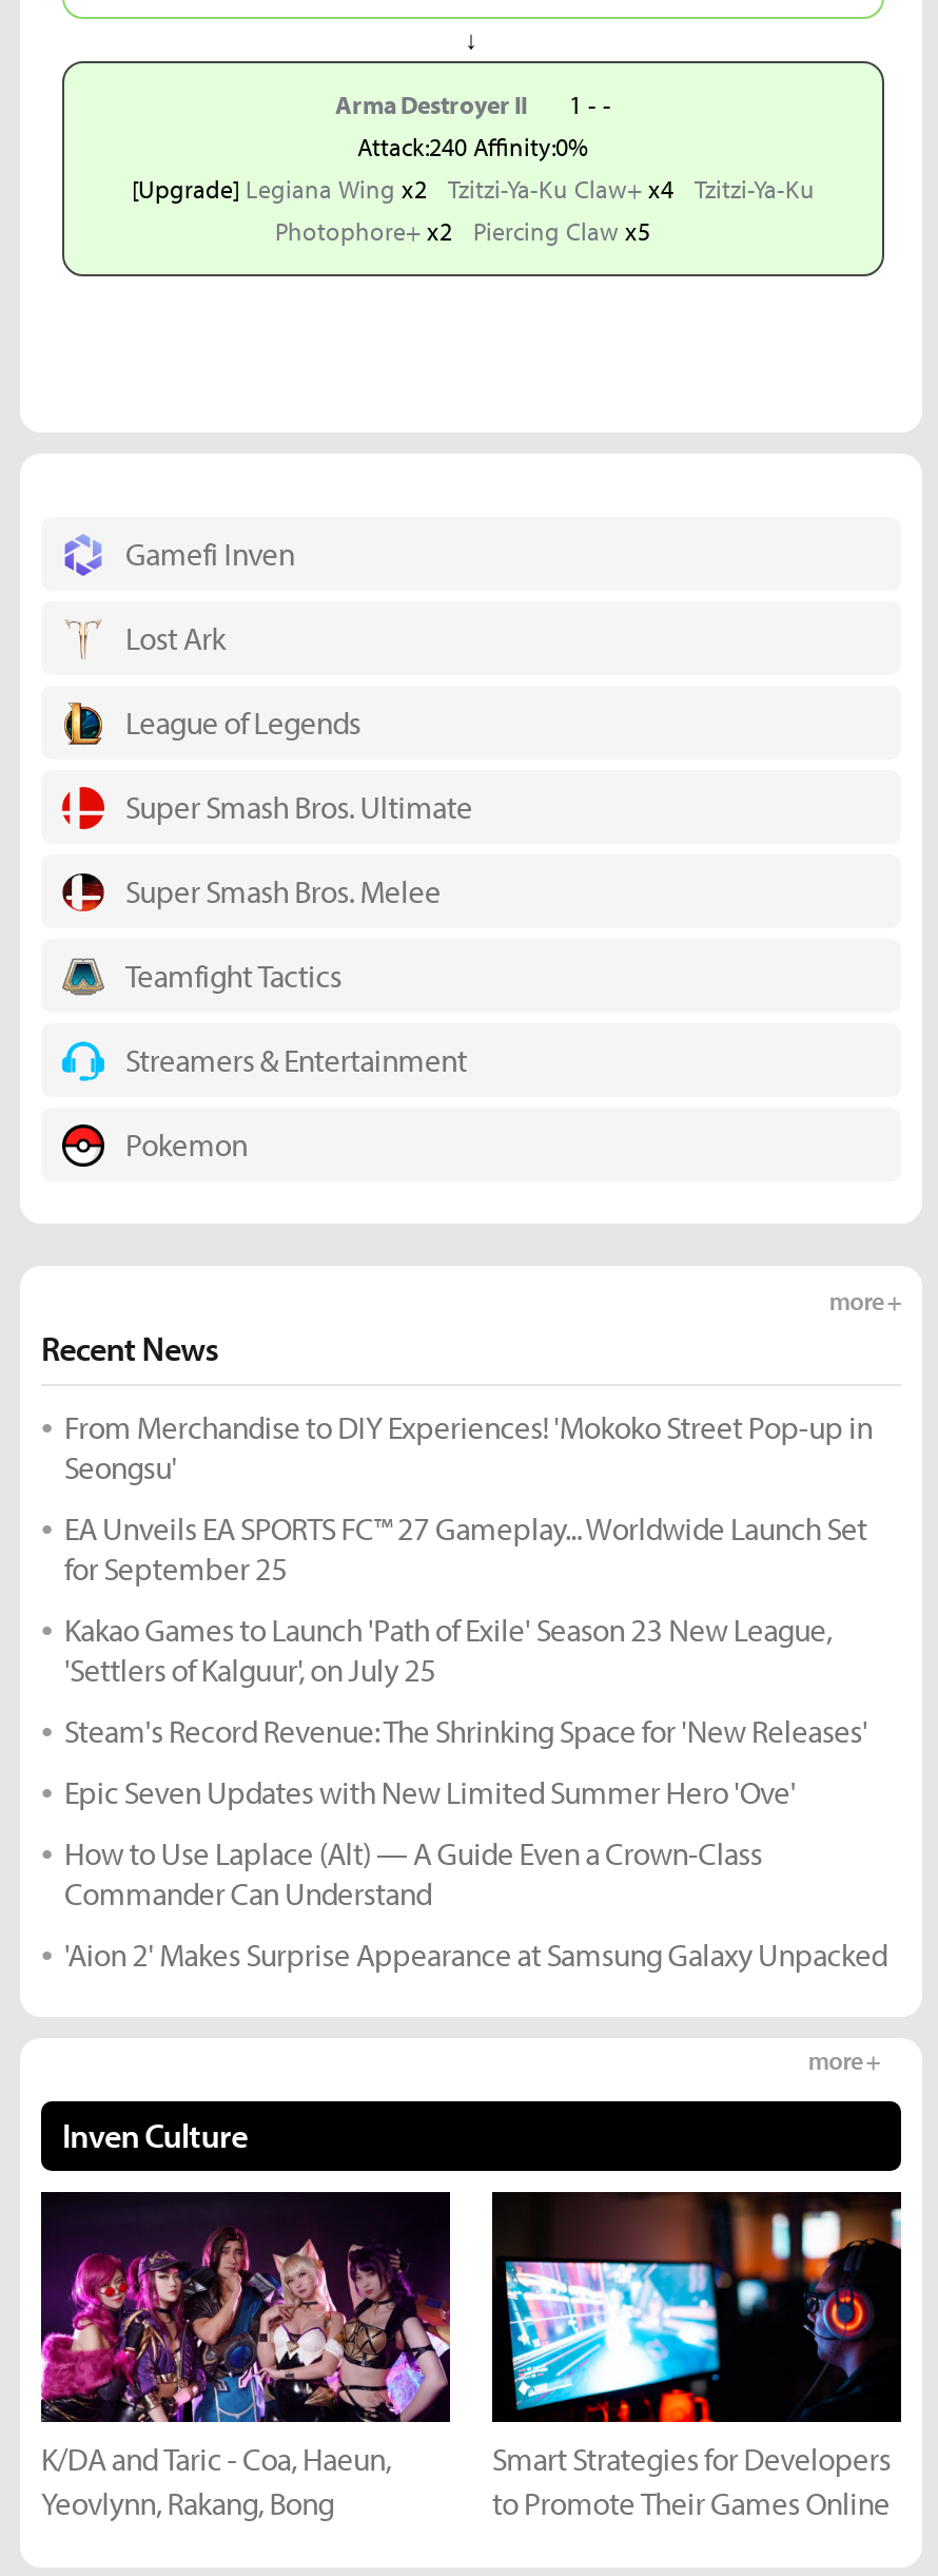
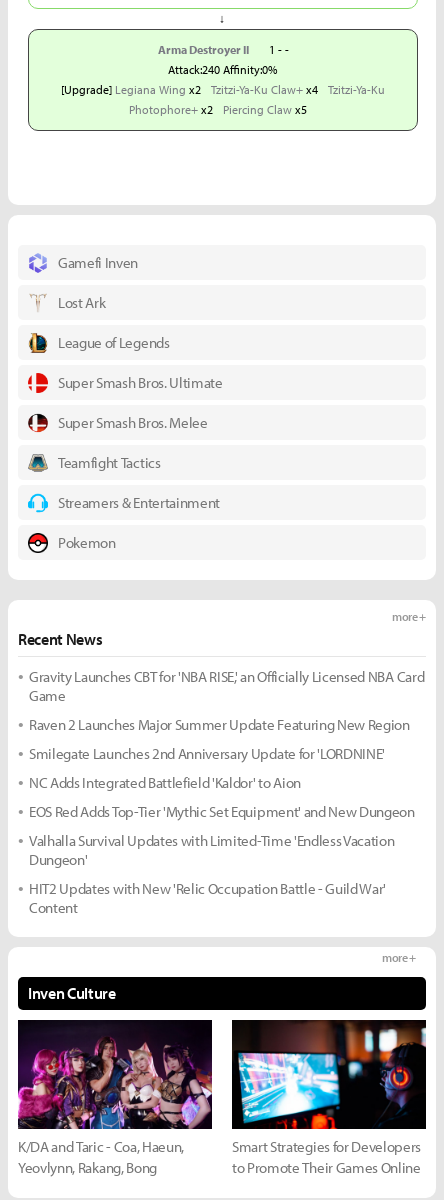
[64,1407,873,1487] From Merchandise to DIY Experiences! 'Mokoko Street Pop-up in | Seongsu' -> [29,667,424,705] Gravity Launches CBT for 'NBA RISE,' an Officially Licensed NBA Card | Game
[64,1508,867,1589] EA Unveils EA SPORTS FC™ 27 Gameplay... Worldwide Launch Set | for September 25 -> [29,715,410,734] Raven 2 Launches Major Summer Update Featuring New Region
[64,1610,832,1690] Kakao Games to Launch 'Path of Exile' Season 23 New League, | 'Settlers of Kalguur', on July 25 -> [29,744,385,763] Smilegate Launches 2nd Anniversary Update for 'LORDNINE'
[64,1711,868,1751] Steam's Record Revenue: The Shrinking Space for 'New Releases' -> [29,773,301,792] NC Adds Integrated Battlefield 'Kaldor' to Aion
[64,1772,796,1812] Epic Seven Updates with New Limited Summer Hero 'Ove' -> [29,802,415,821] EOS Red Adds Top-Tier 'Mythic Set Equipment' and New Dungeon
[64,1833,762,1914] How to Use Laplace (Alt) — A Guide Even a Crown-Class | Commander Can Understand -> [29,831,394,869] Valhalla Survival Updates with Limited-Time 'Endless Vacation | Dungeon'
[64,1935,887,1975] 'Aion 2' Makes Surprise Appearance at Samsung Galaxy Unpacked -> [29,879,386,917] HIT2 Updates with New 'Relic Occupation Battle - Guild War' | Content

